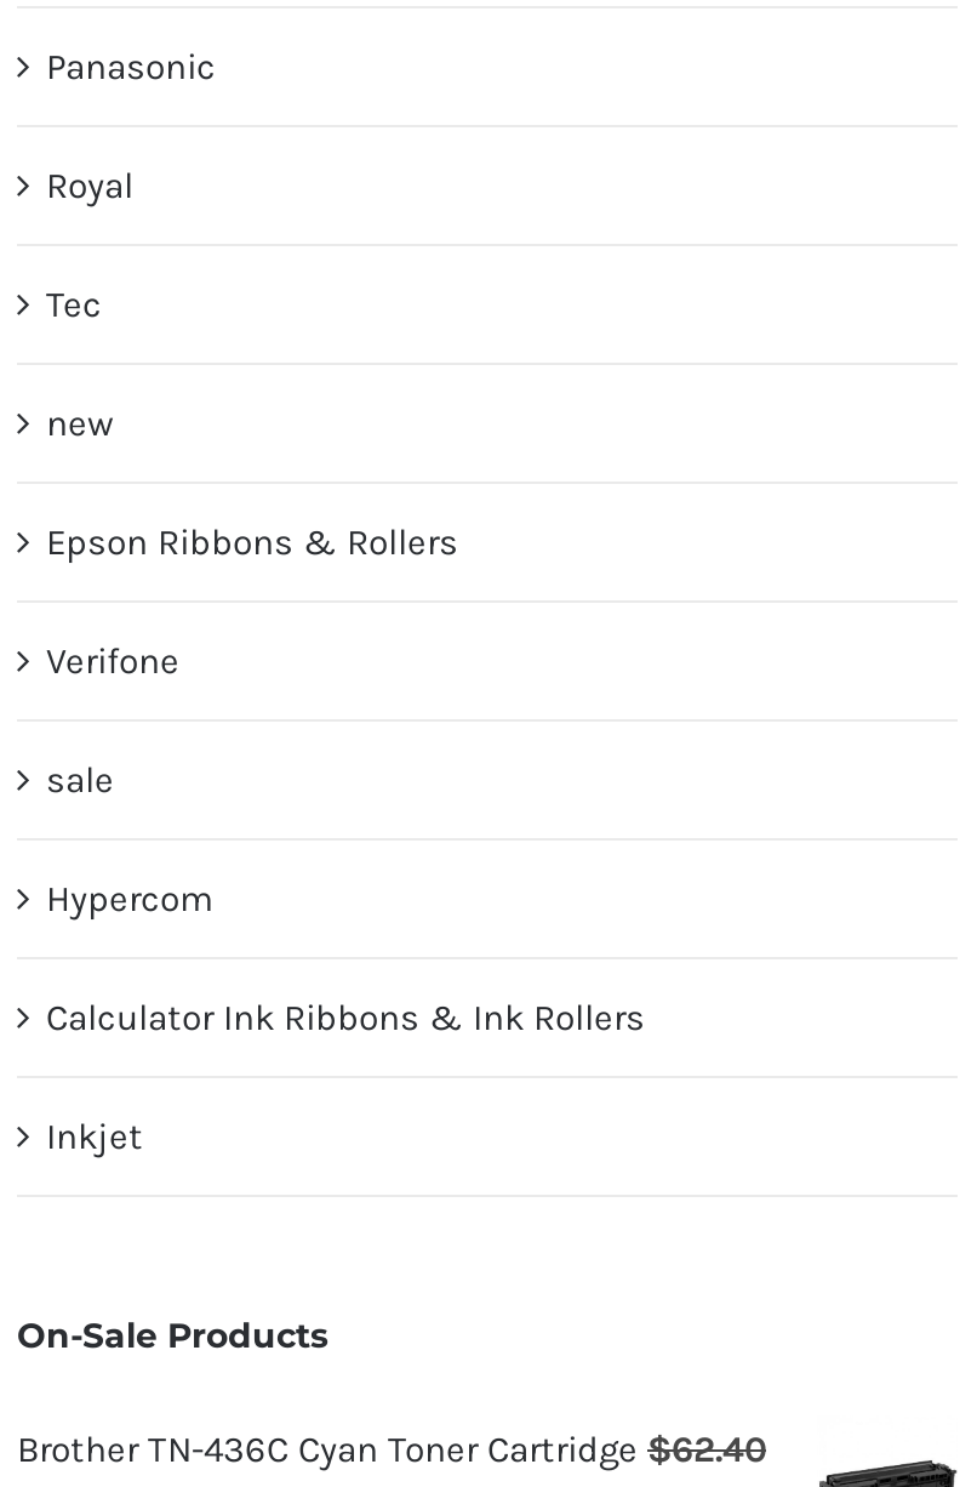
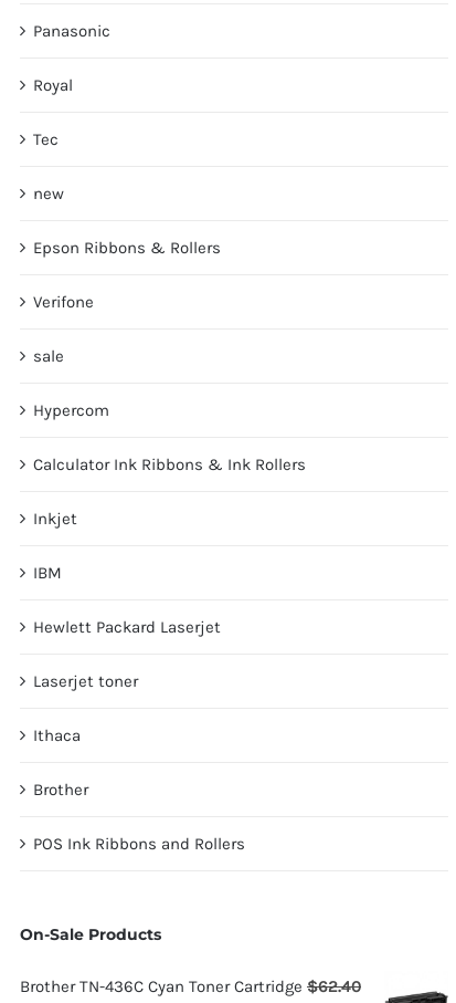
none -> [33,563,245,854] IBM | Hewlett Packard Laserjet | Laserjet toner | Ithaca | Brother | POS Ink Ribbons and Rollers

